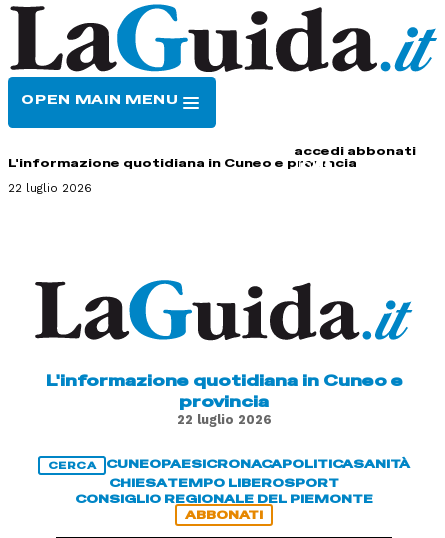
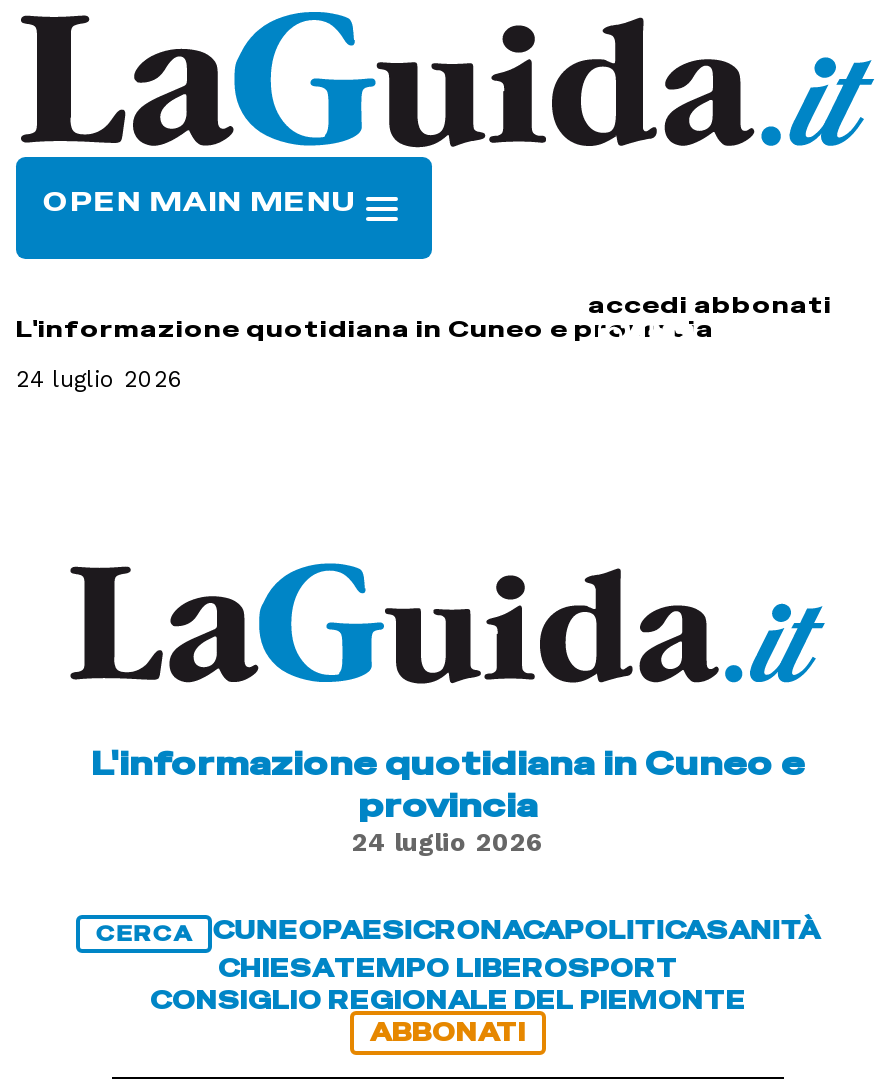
[8,181,92,195] 22 luglio 2026 -> [16,365,184,393] 24 luglio 2026
[176,412,271,427] 22 luglio 2026 -> [352,827,544,857] 24 luglio 2026

